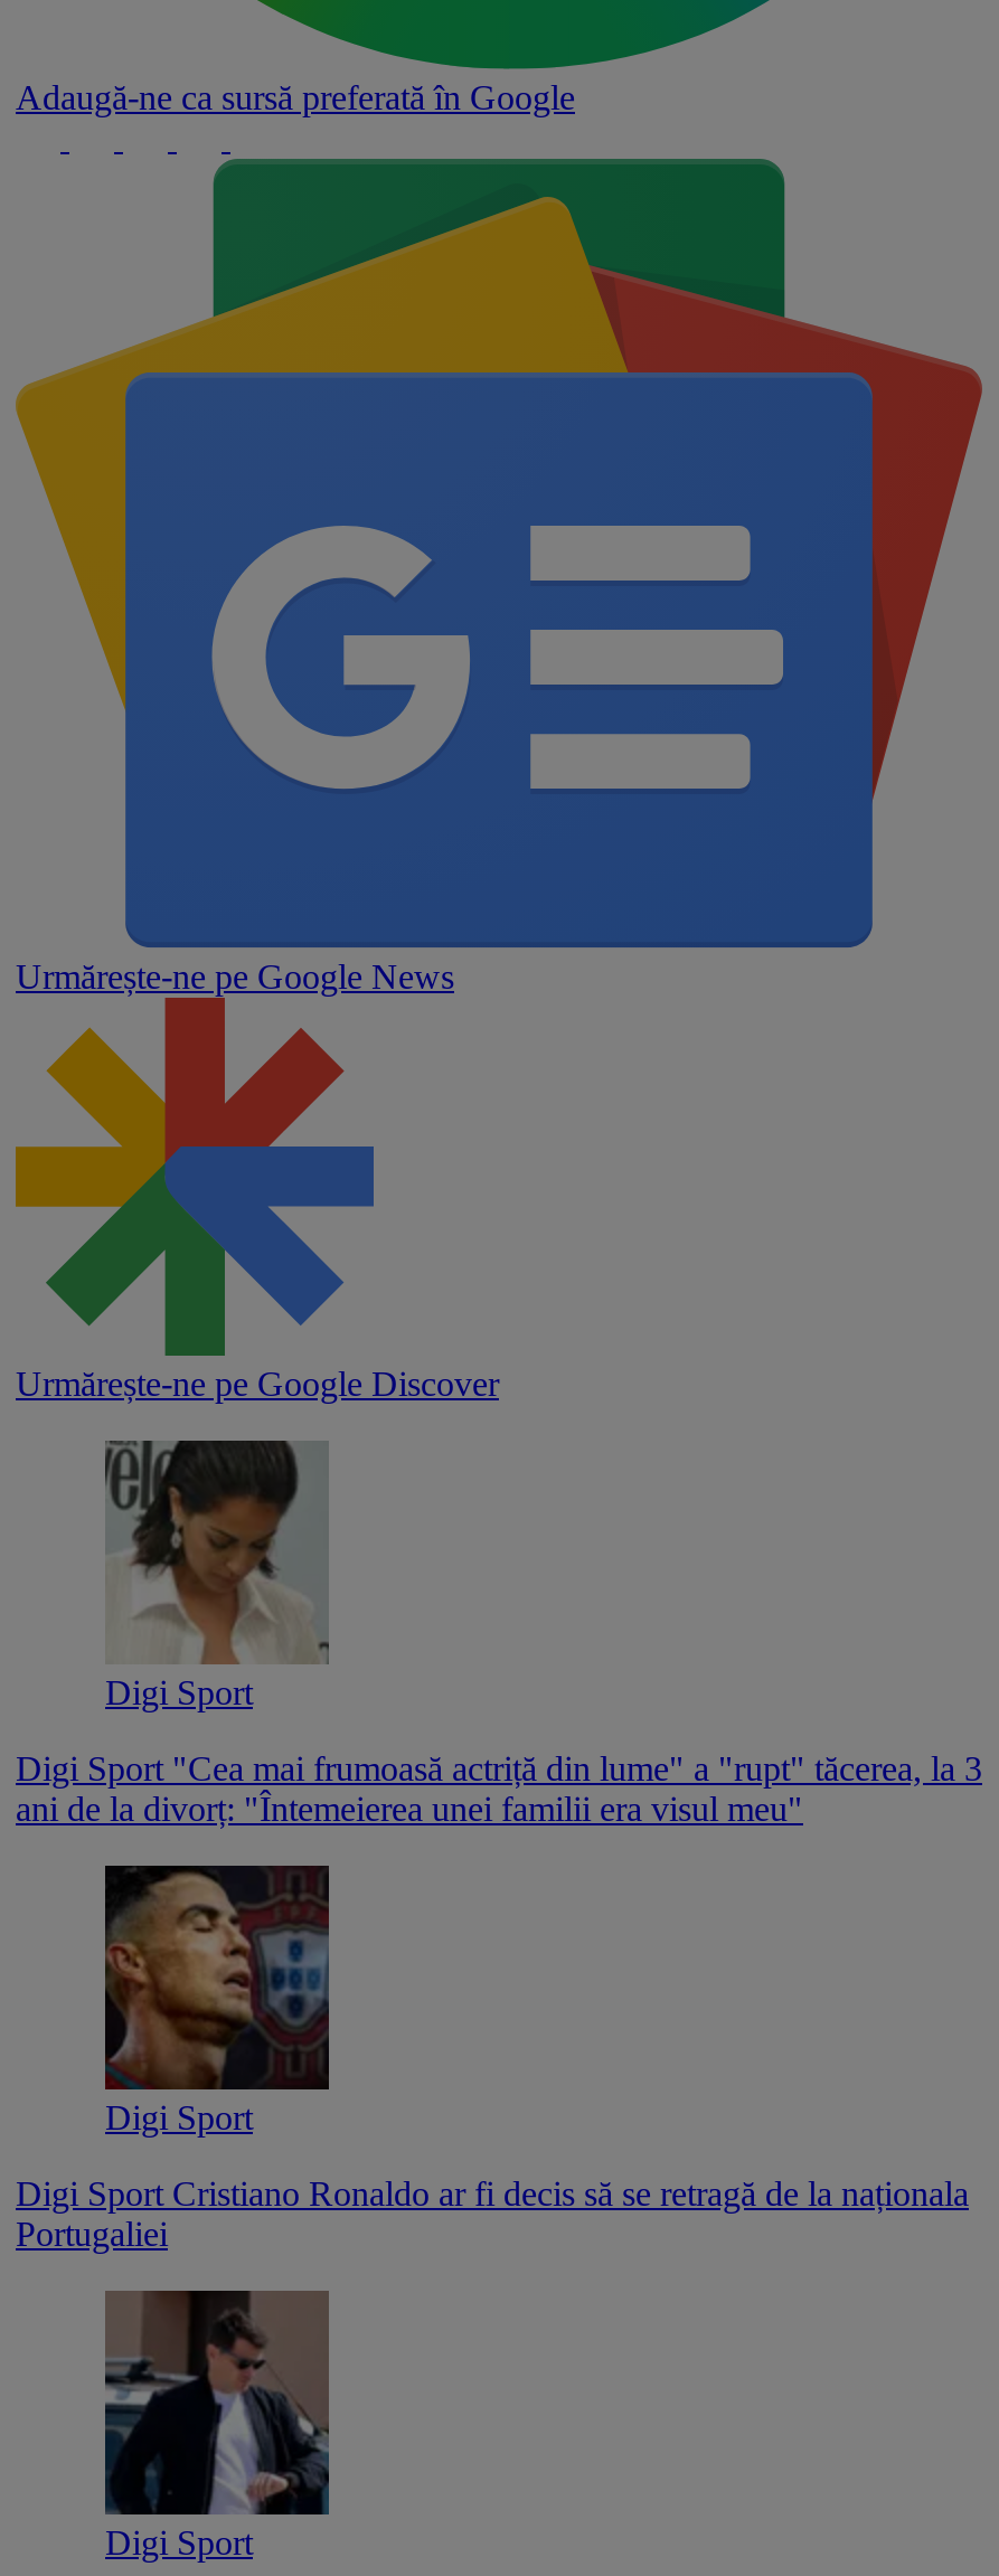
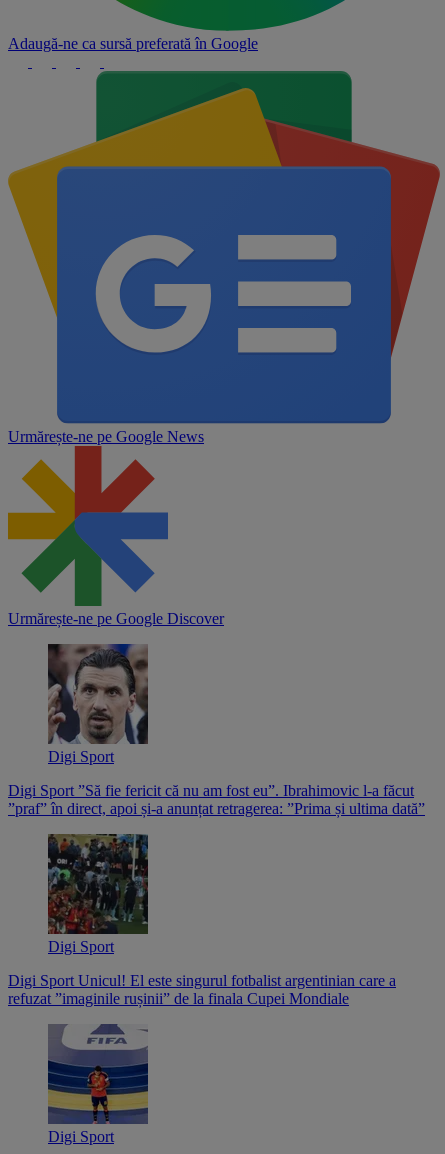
[16,1438,982,1828] [image] | Digi Sport "Cea mai frumoasă actriță din lume" a "rupt" tăcerea, la 3 | ani de la divorț: "Întemeierea unei familii era visul meu" -> [8,643,425,817] [image] | Digi Sport”Să fie fericit că nu am fost eu”. Ibrahimovic l-a făcut | ”praf” în direct, apoi și-a anunțat retragerea: ”Prima și ultima dată”
[16,1863,969,2253] [image] | Digi Sport Cristiano Ronaldo ar fi decis să se retragă de la naționala | Portugaliei -> [8,833,396,1007] [image] | Digi Sport Unicul! El este singurul fotbalist argentinian care a | refuzat ”imaginile rușinii” de la finala Cupei Mondiale
[103,2289,331,2517] [image] -> [47,1023,149,1125] [image]

